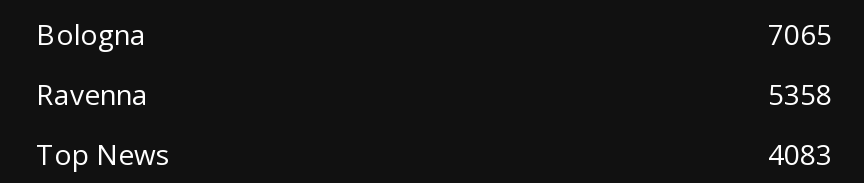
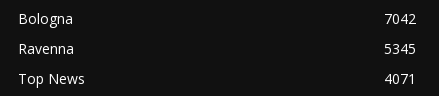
[768,14,832,52] 7065 -> [384,9,416,28] 7042
[768,74,832,112] 5358 -> [384,39,416,58] 5345
[768,134,832,172] 4083 -> [384,69,416,88] 4071

